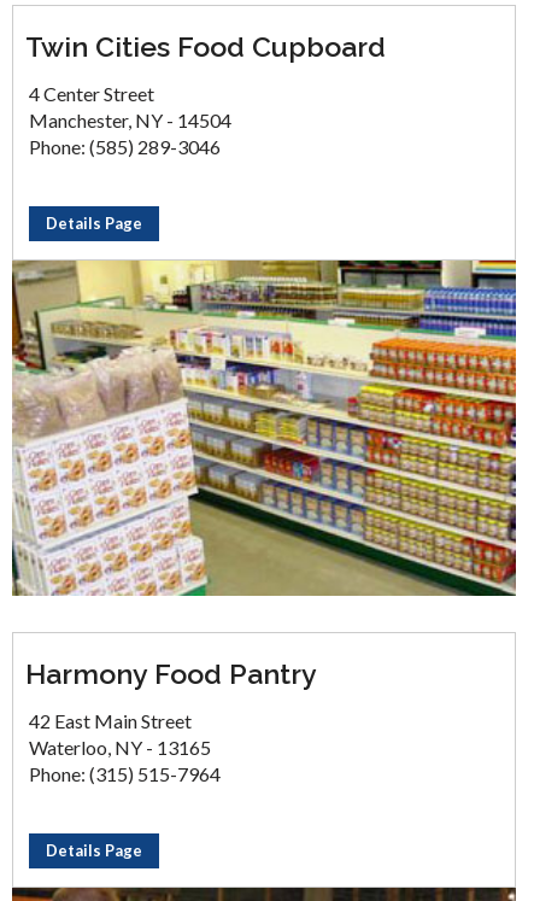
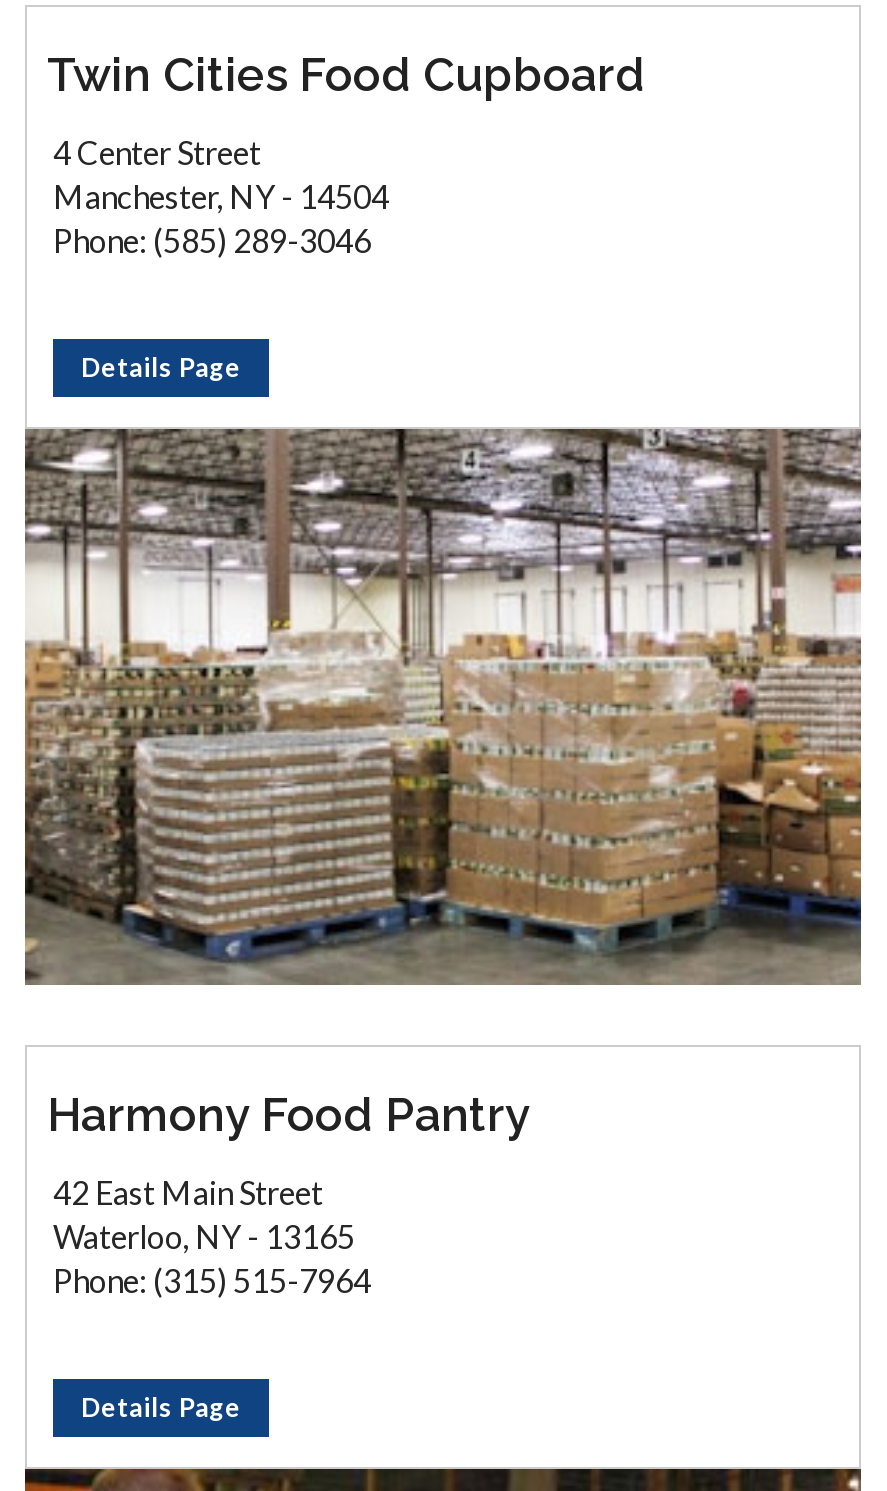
[11,259,517,597] [image] -> [23,427,863,987] [image]

